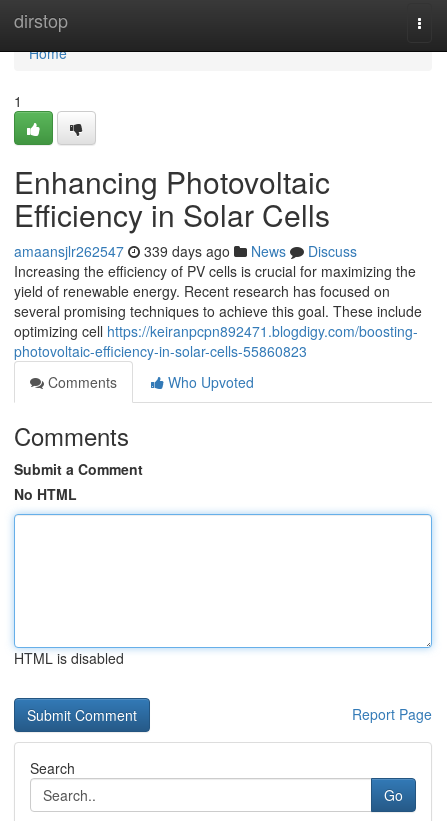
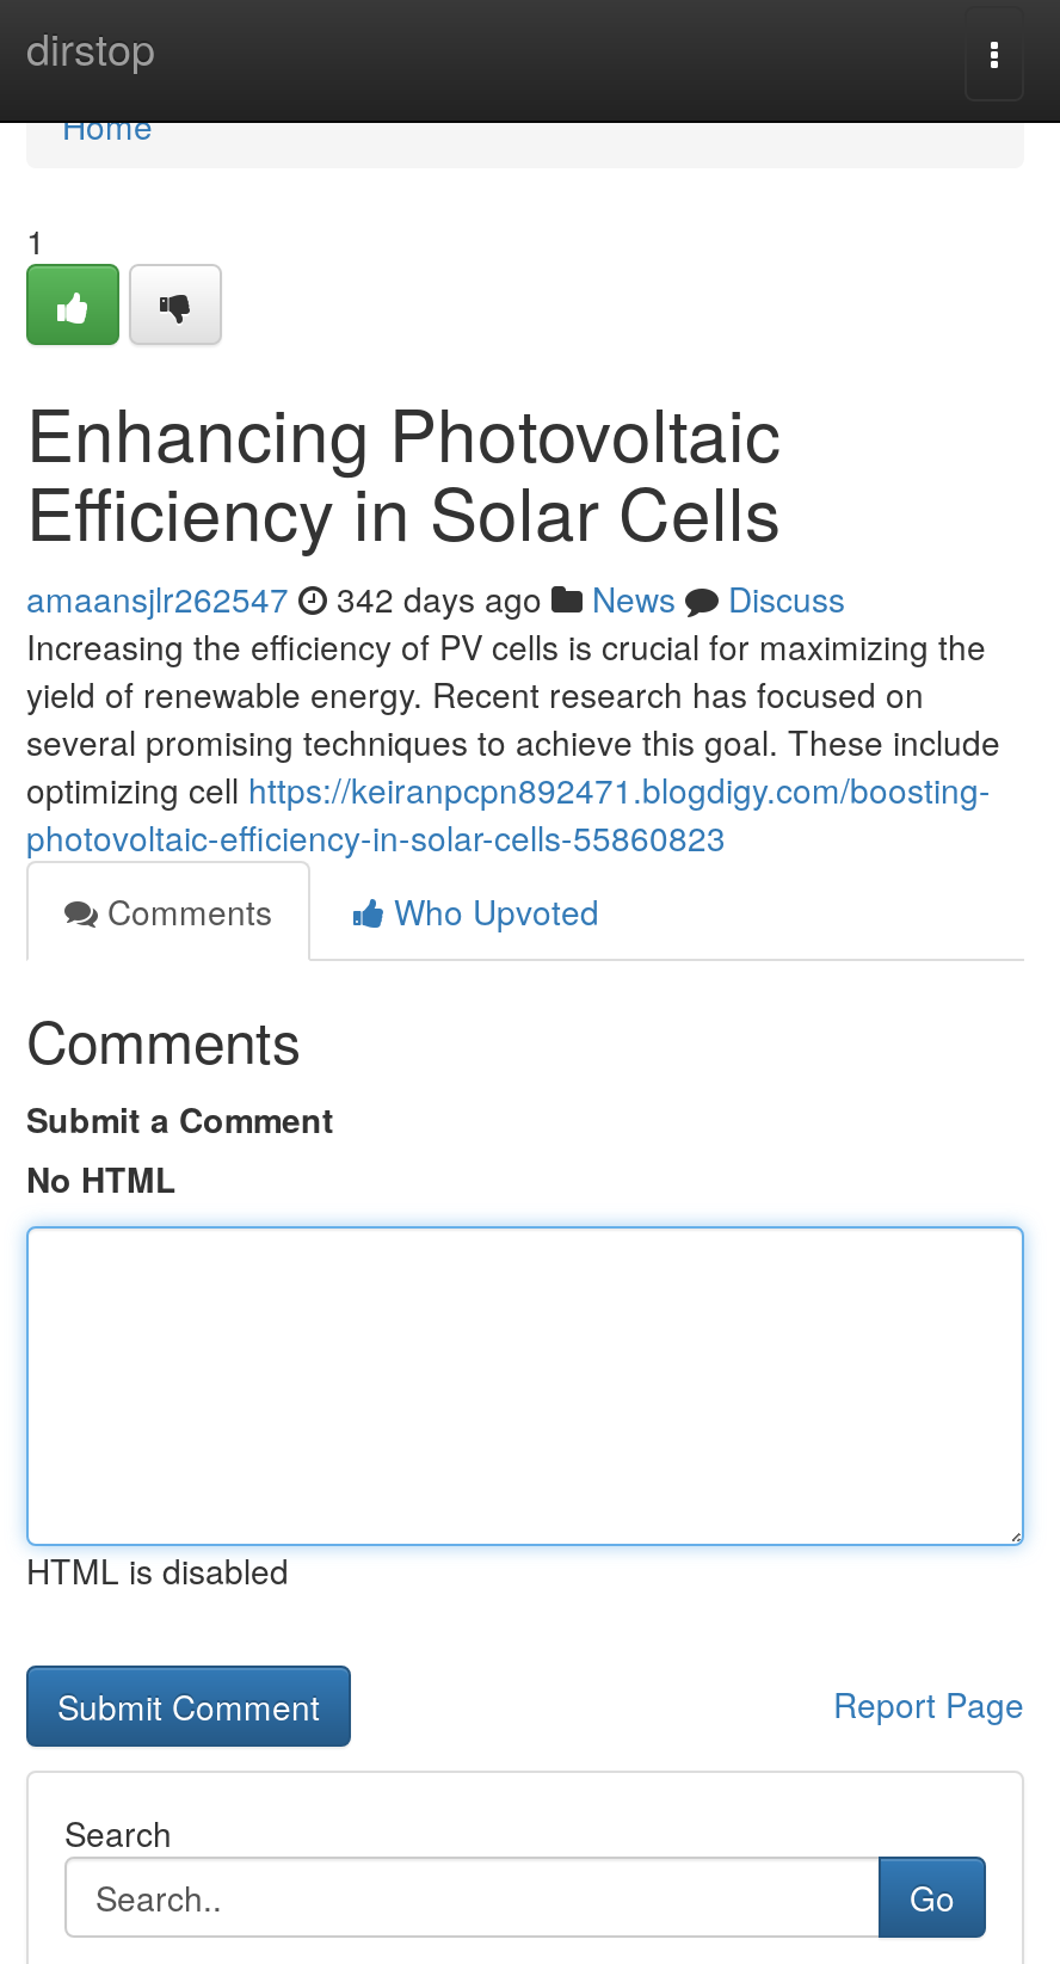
[14,241,357,261] amaansjlr262547 339 days ago News Discuss -> [26,574,845,622] amaansjlr262547 342 days ago News Discuss

